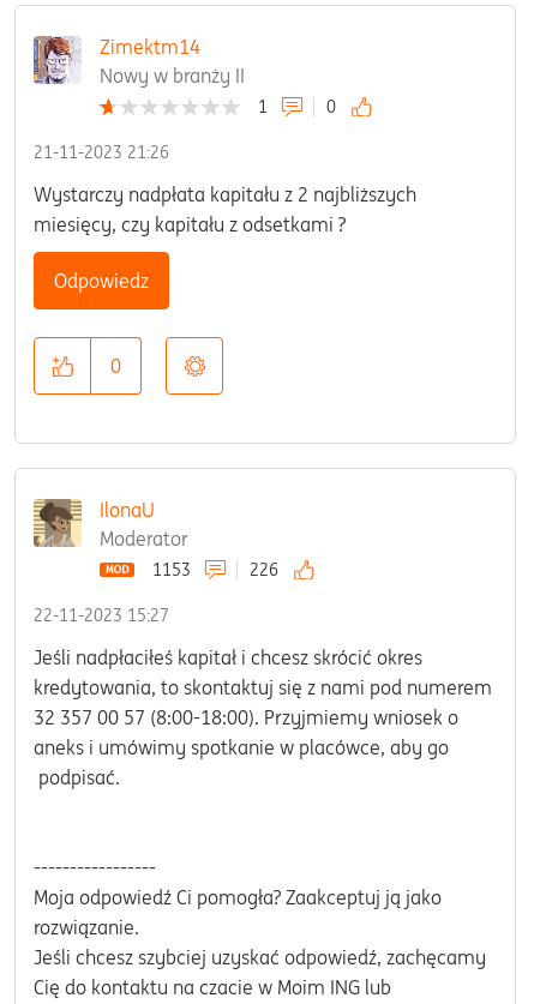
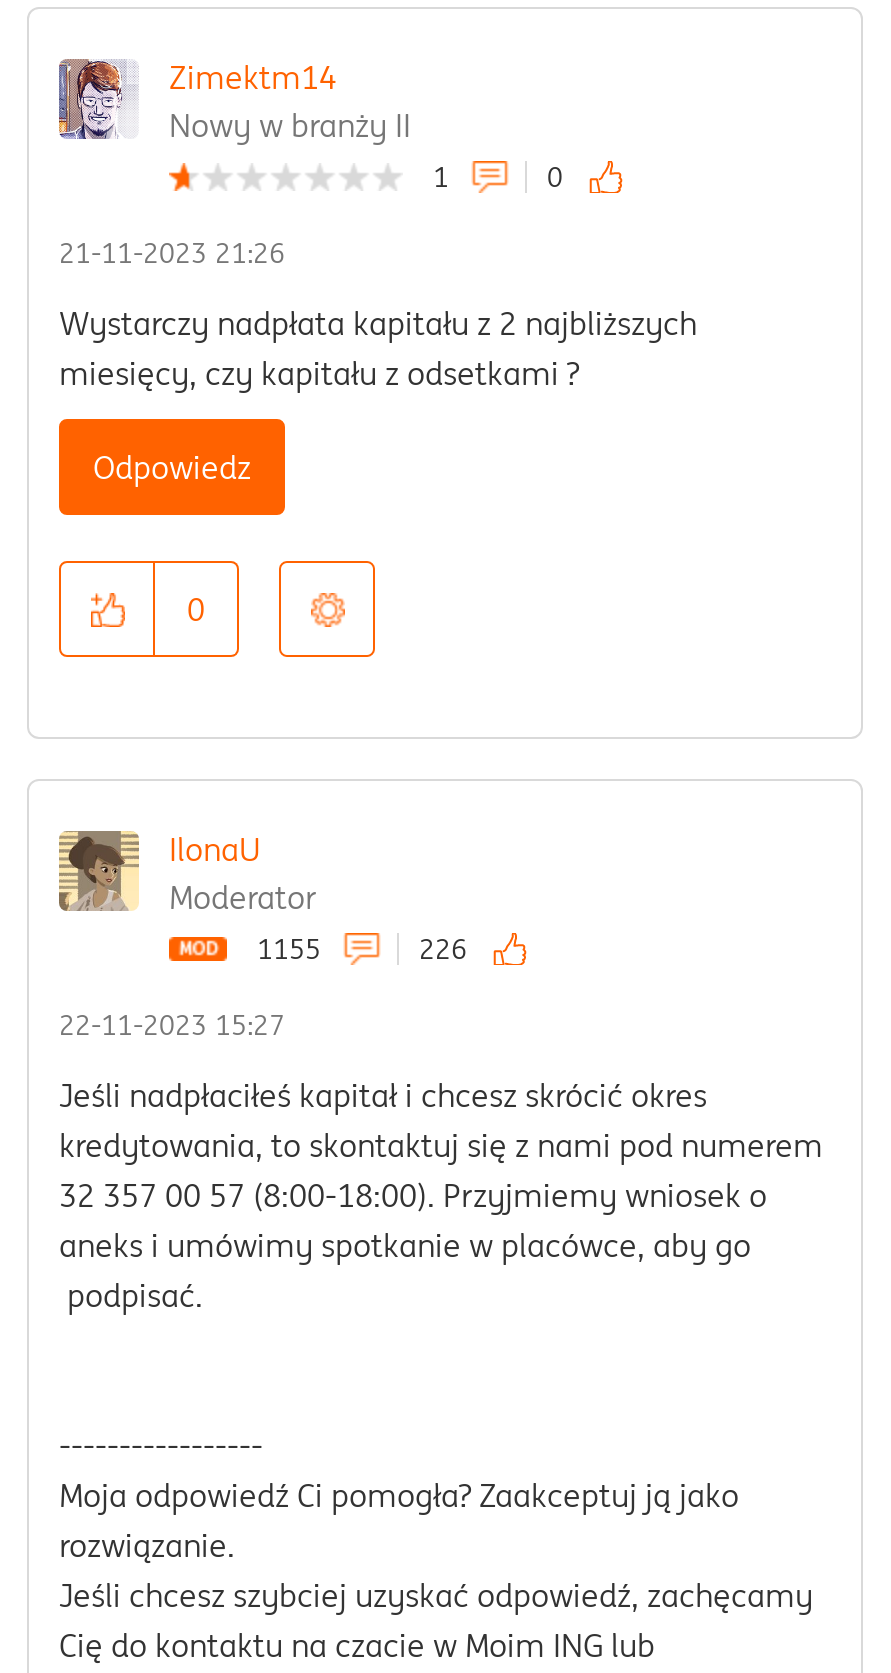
[152,559,191,581] 1153 -> [257,931,321,967] 1155

